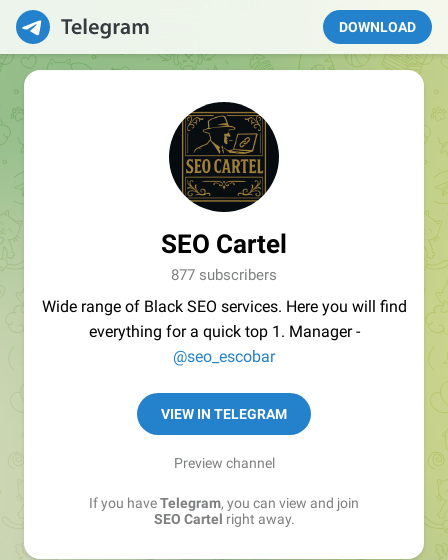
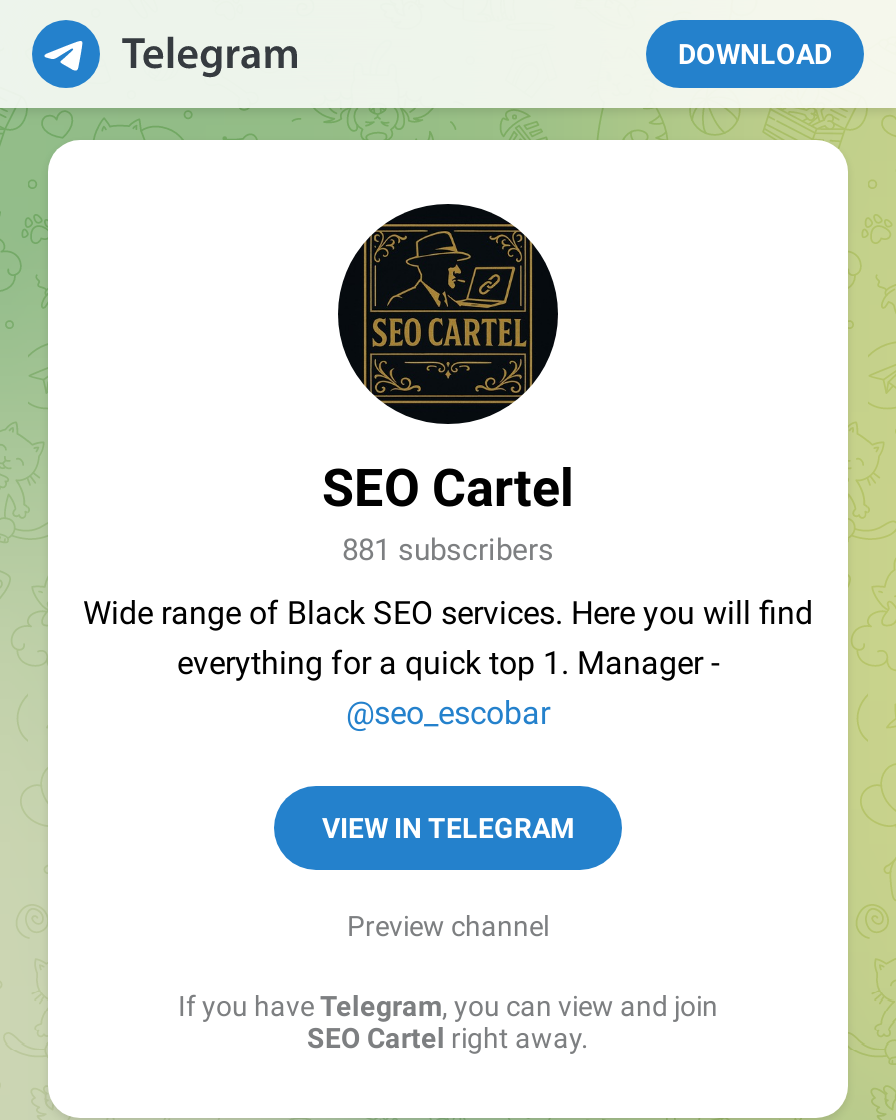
[171,266,277,284] 877 subscribers -> [342,532,554,568] 881 subscribers

